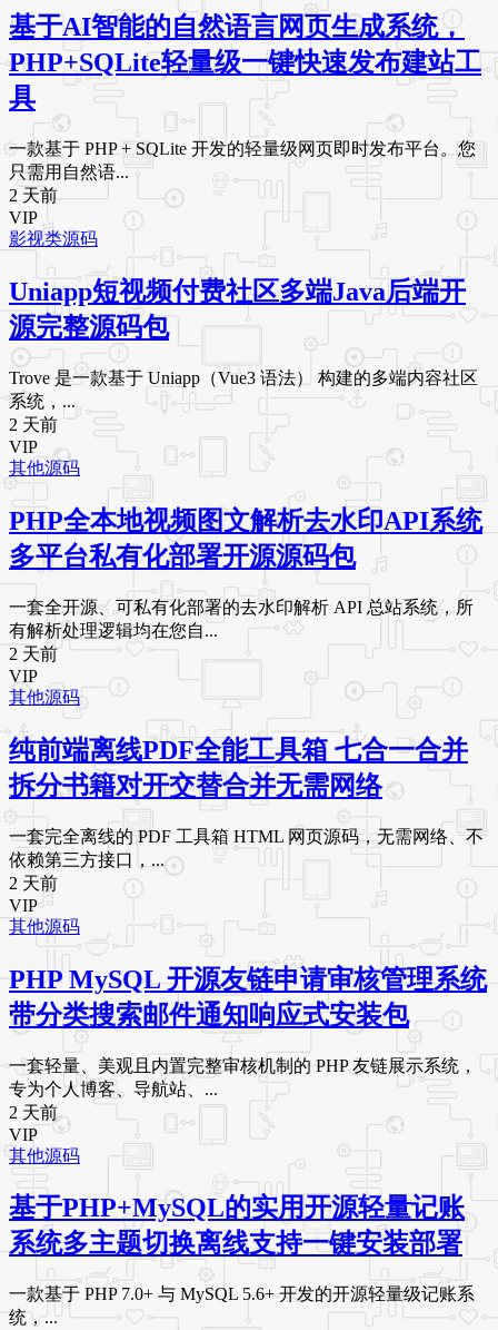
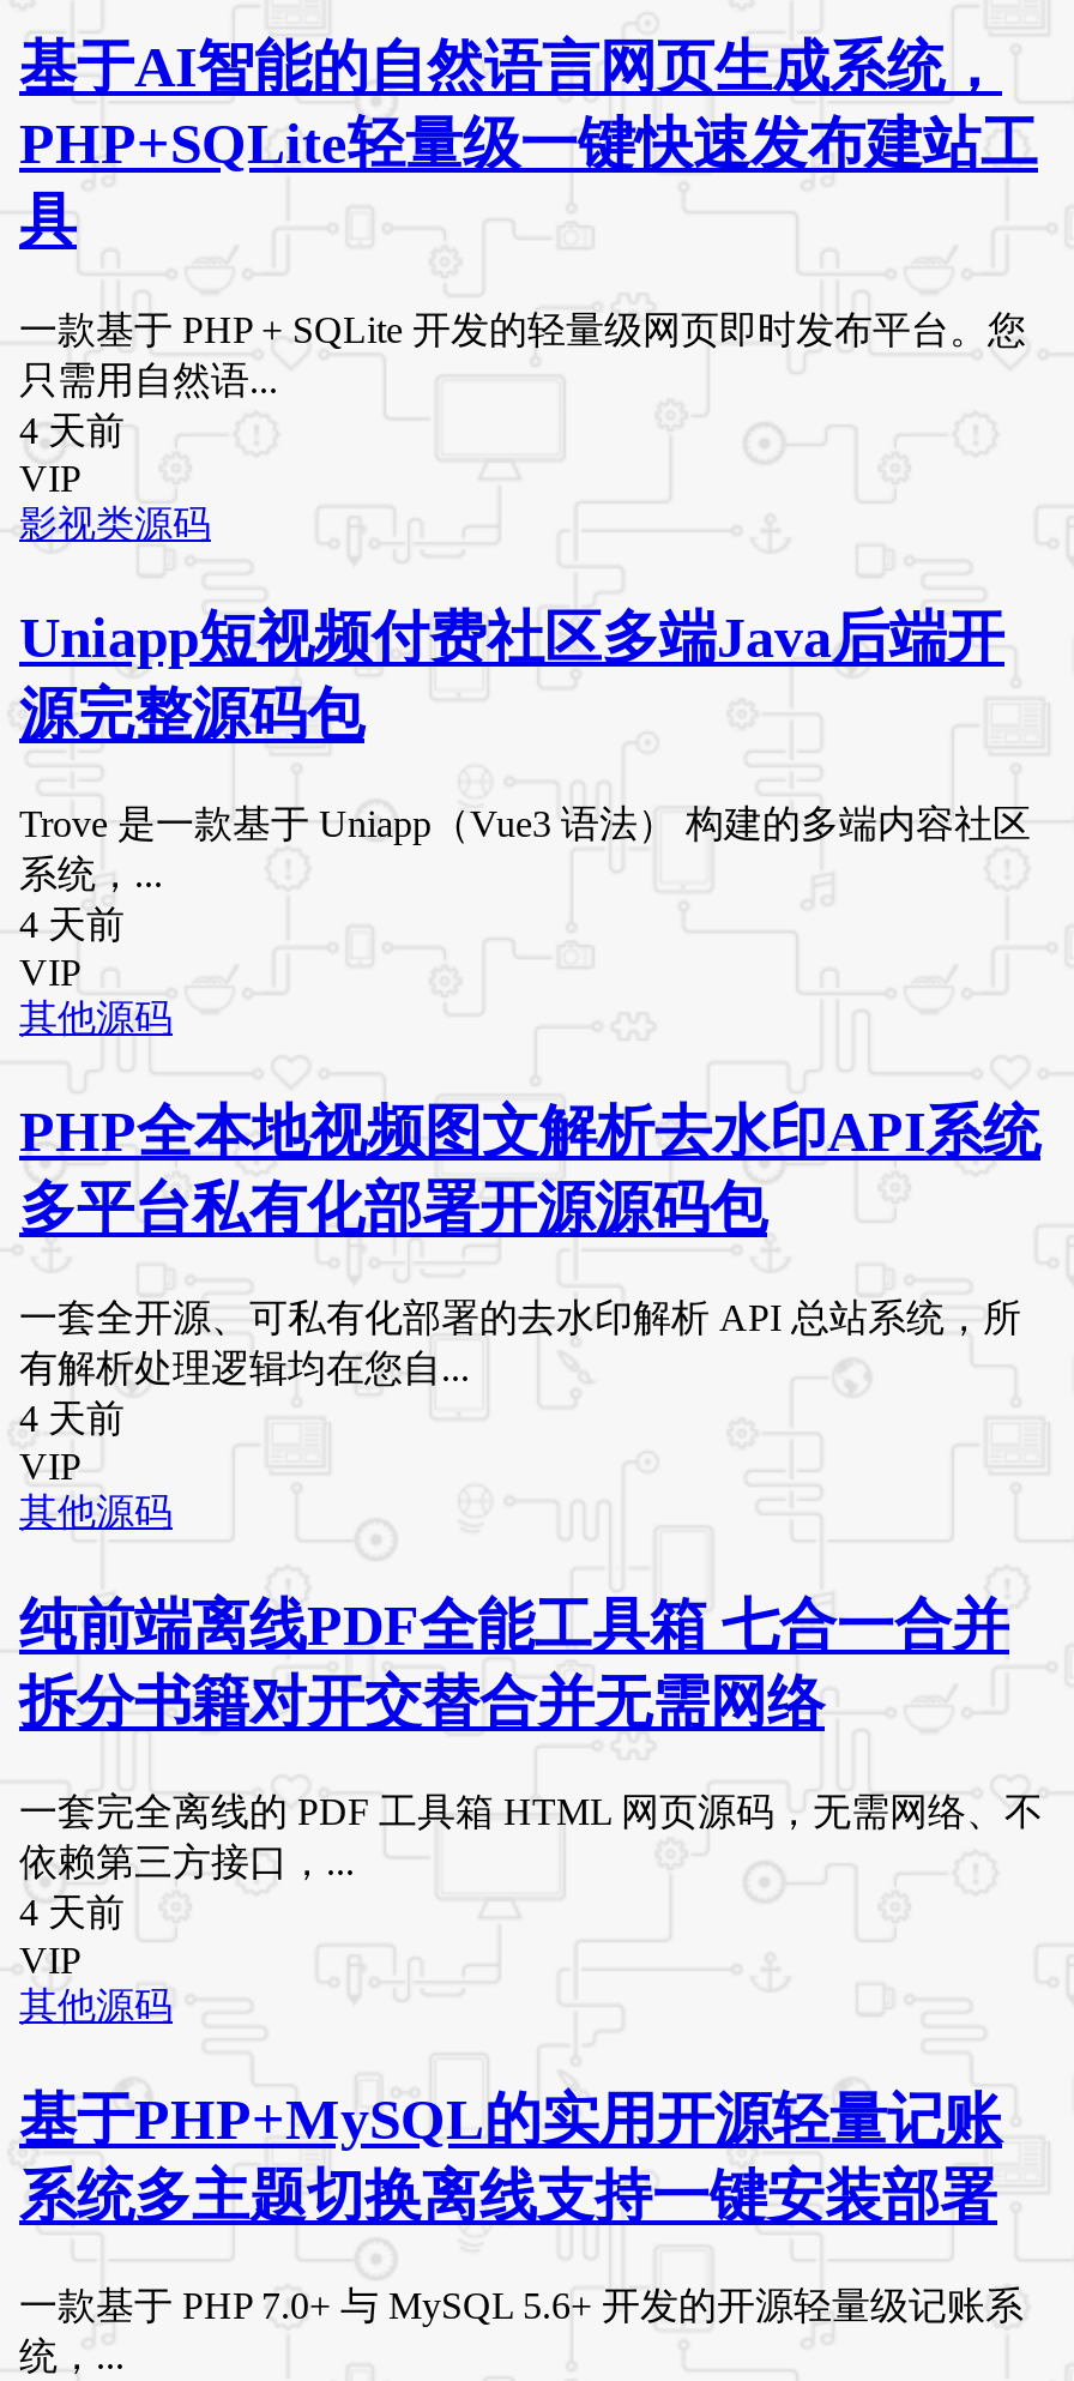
[9,186,58,205] 2 天前 -> [19,411,125,452] 4 天前
[9,415,58,434] 2 天前 -> [19,904,125,945] 4 天前
[9,644,58,663] 2 天前 -> [19,1398,125,1438] 4 天前
[9,873,487,1121] 2 天前 | VIP | 其他源码 | PHP MySQL 开源友链申请审核管理系统 | 带分类搜索邮件通知响应式安装包 | 一套轻量、美观且内置完整审核机制的 PHP 友链展示系统， | 专为个人博客、导航站、... | 2 天前 -> [19,1891,125,1932] 4 天前

